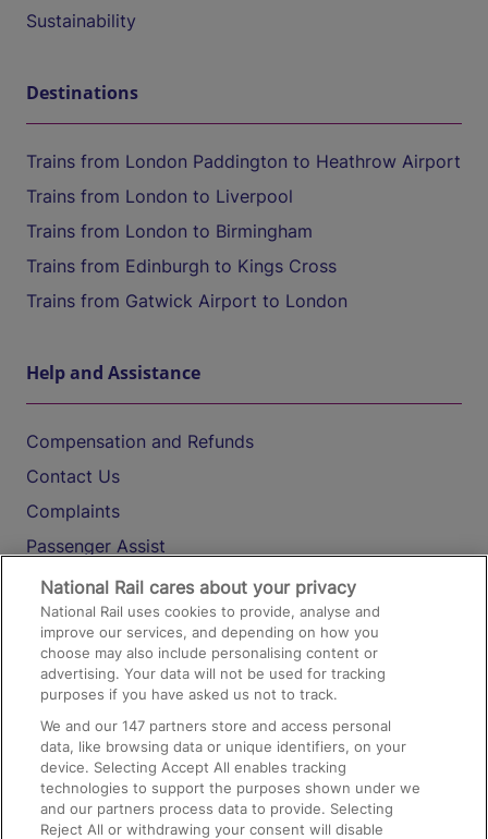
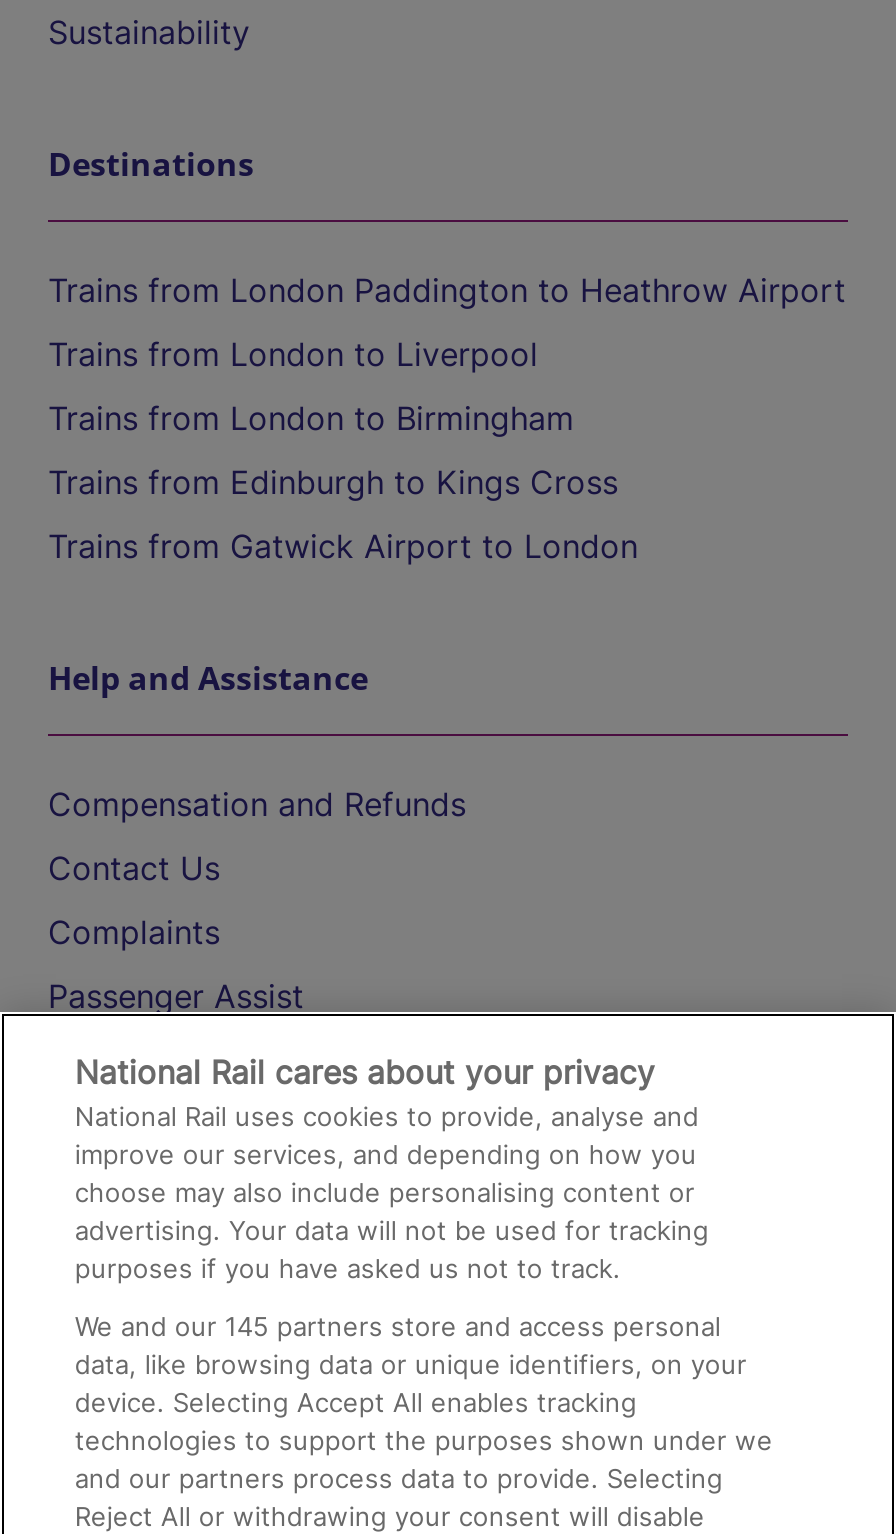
[41,717,391,734] We and our 147 partners store and access personal -> [75,1310,721,1342] We and our 145 partners store and access personal

